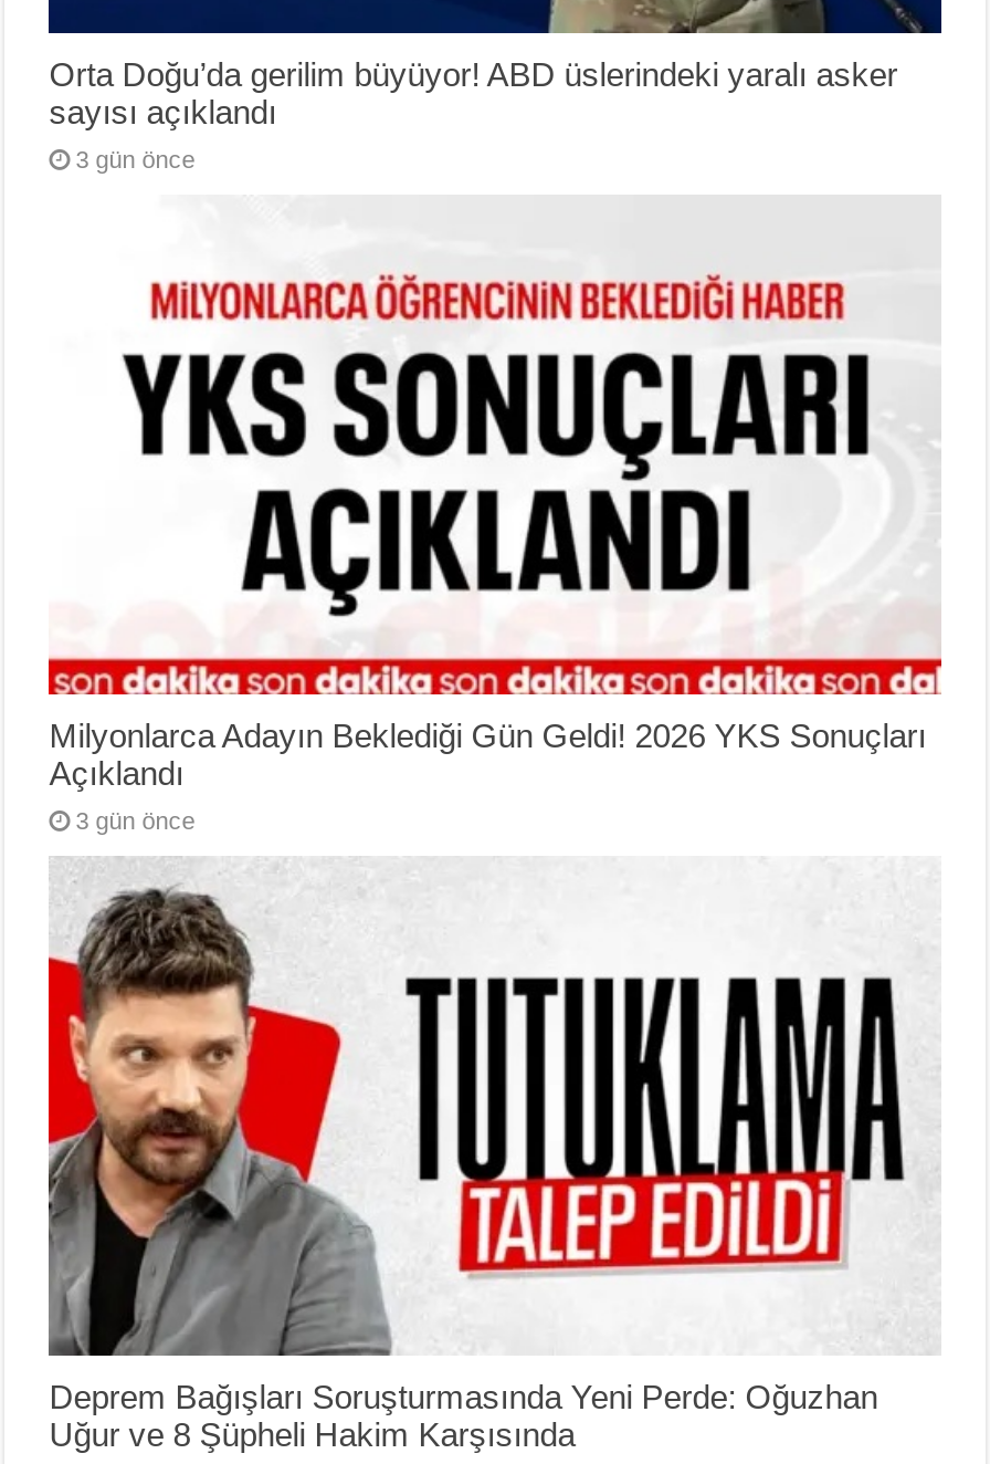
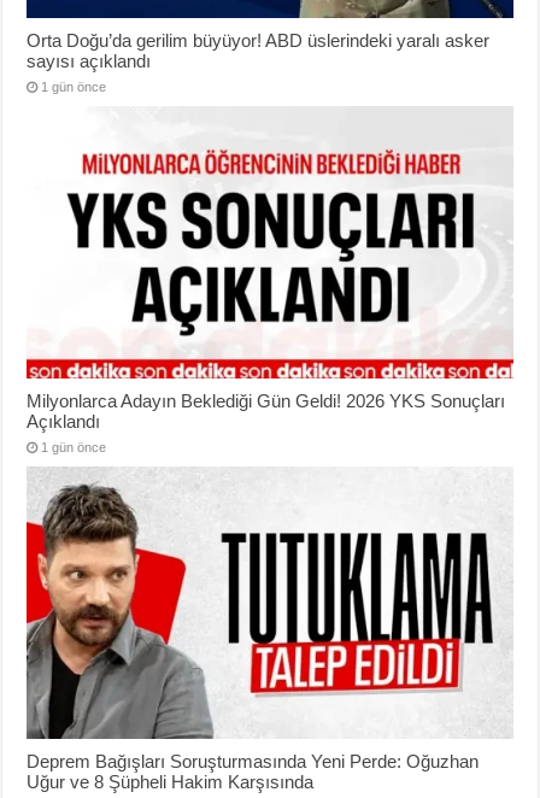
[76,146,195,173] 3 gün önce -> [41,80,106,94] 1 gün önce
[76,807,195,834] 3 gün önce -> [41,440,106,455] 1 gün önce

